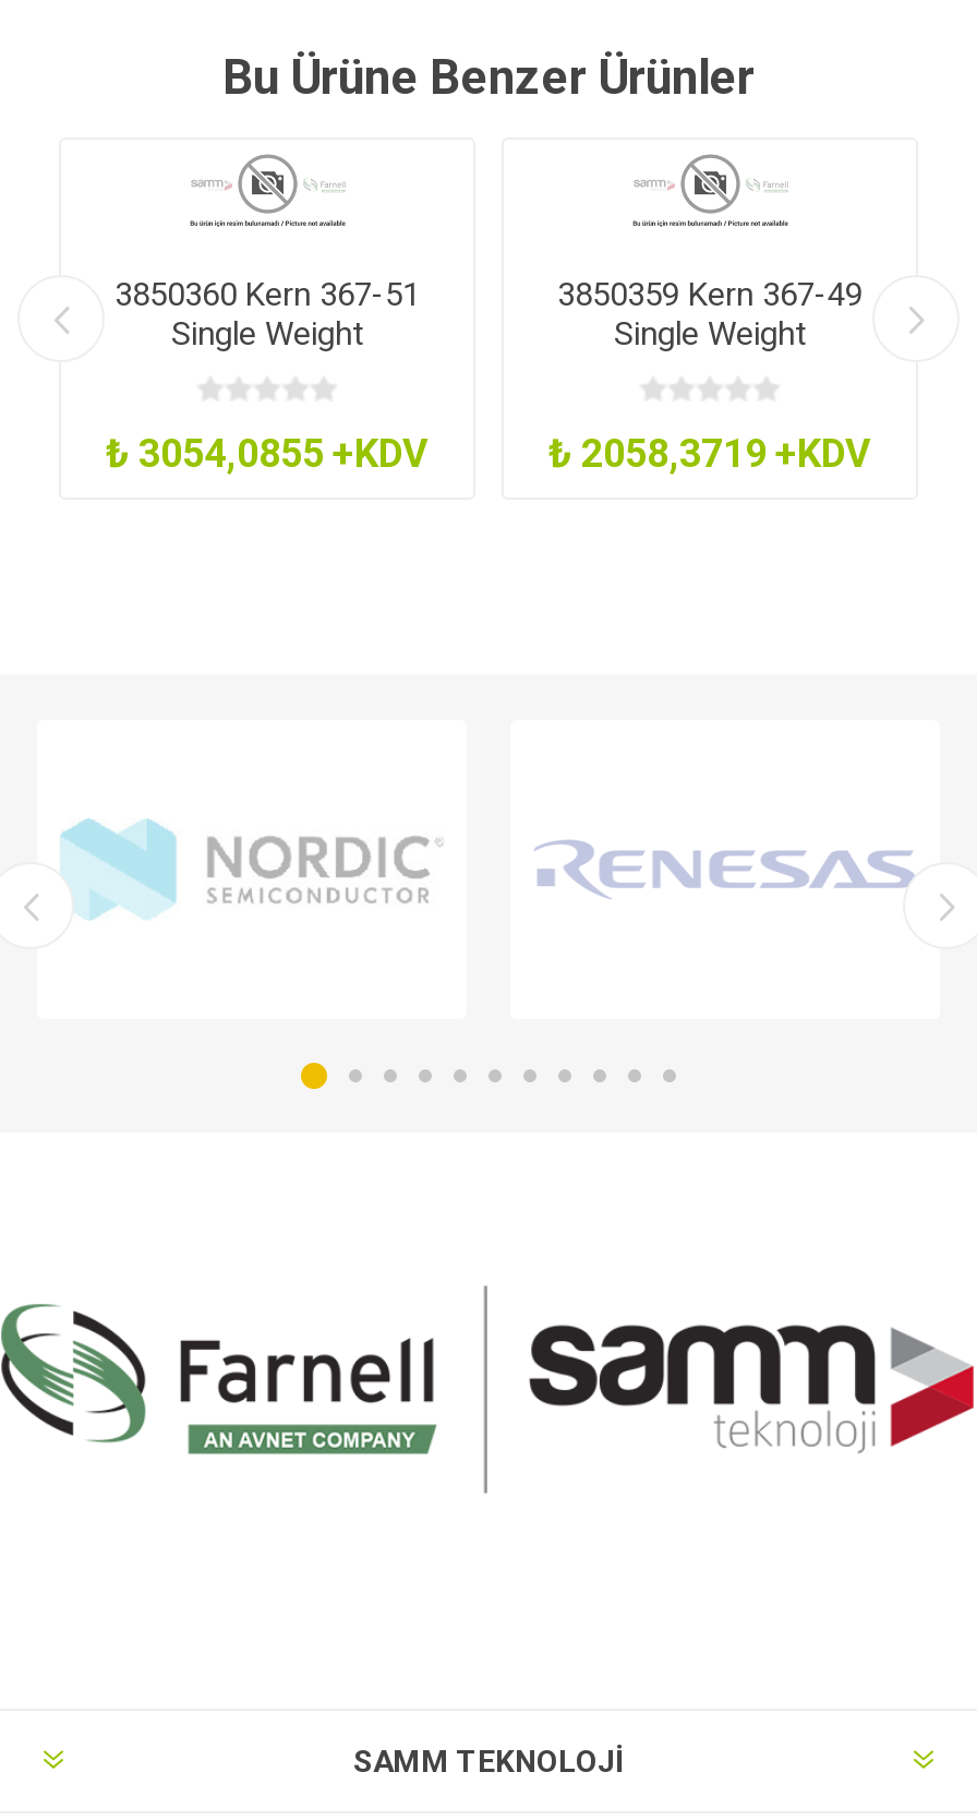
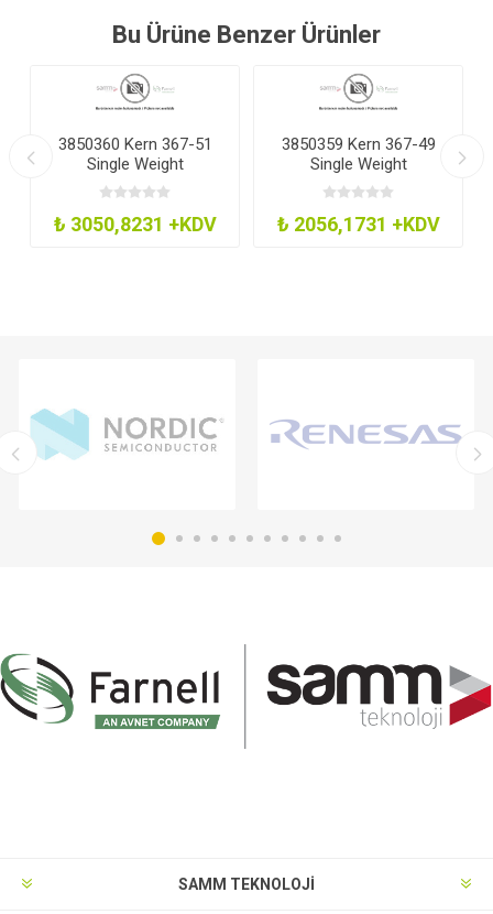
[106,431,429,476] ₺ 3054,0855 +KDV -> [53,213,216,236] ₺ 3050,8231 +KDV
[548,431,871,476] ₺ 2058,3719 +KDV -> [277,213,440,236] ₺ 2056,1731 +KDV

